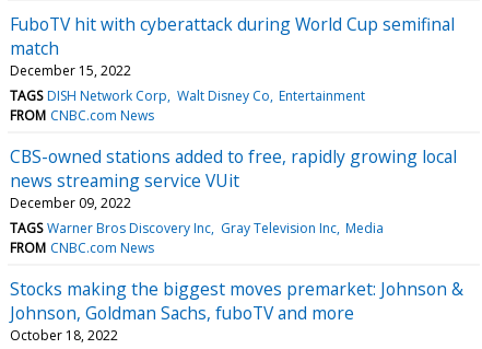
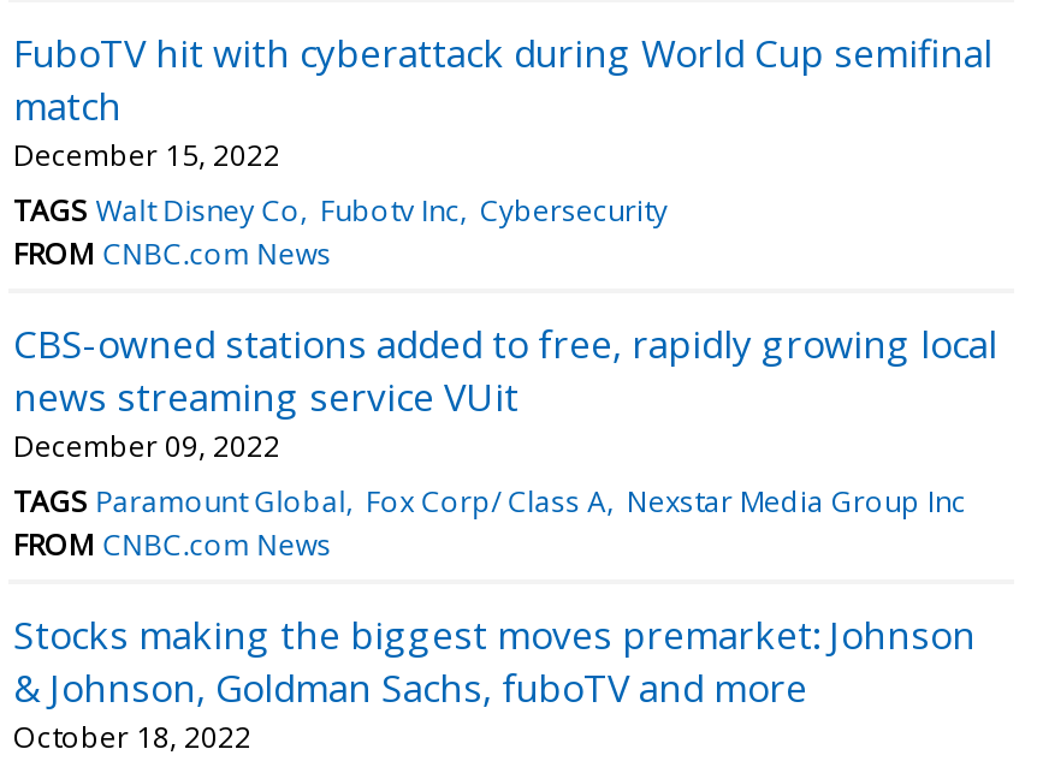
[10,86,365,105] TAGS DISH Network Corp Walt Disney Co Entertainment -> [13,190,667,231] TAGS Walt Disney Co Fubotv Inc Cybersecurity
[10,219,384,237] TAGS Warner Bros Discovery Inc Gray Television Inc Media -> [13,481,966,522] TAGS Paramount Global Fox Corp/ Class A Nexstar Media Group Inc

